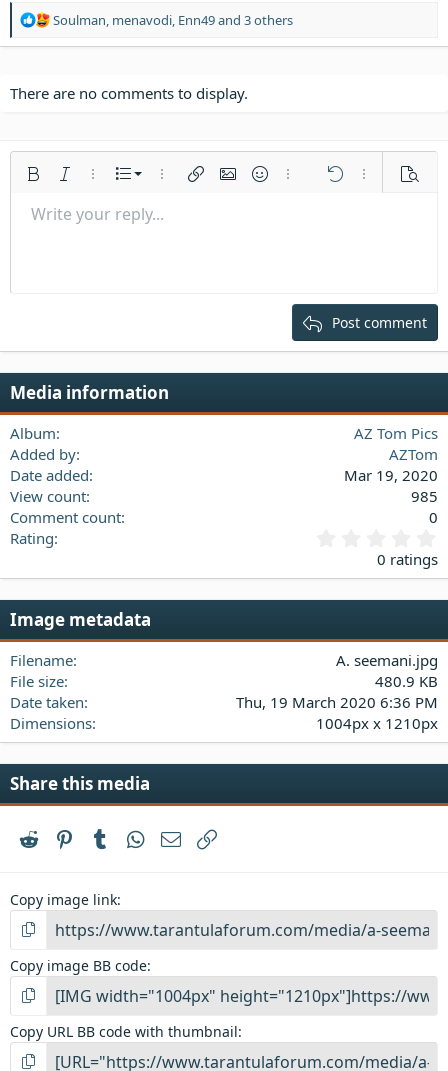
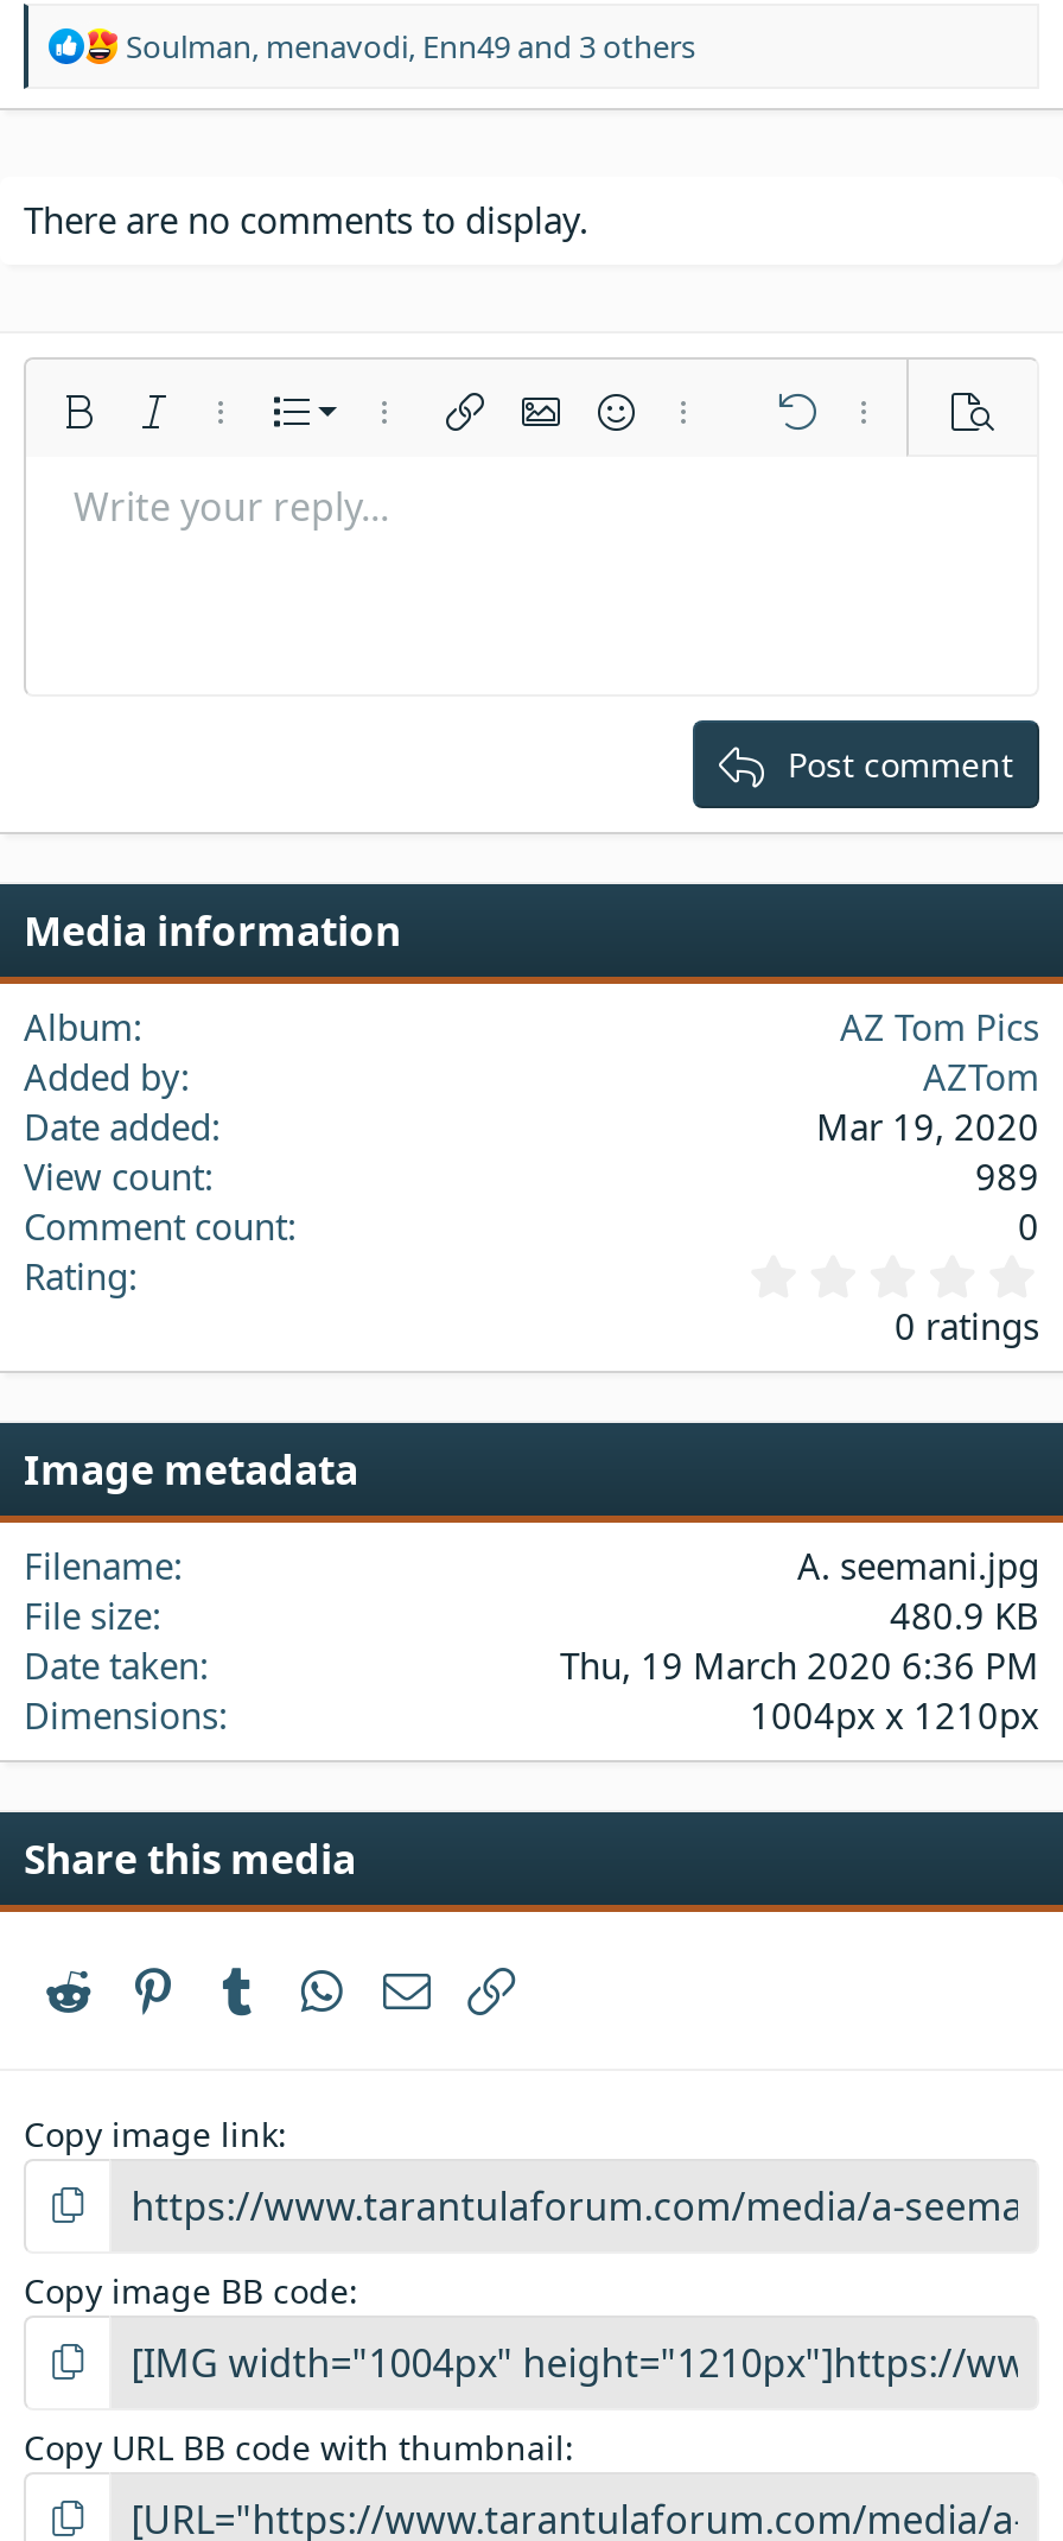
[411,486,438,506] 985 -> [975,1153,1039,1201] 989

